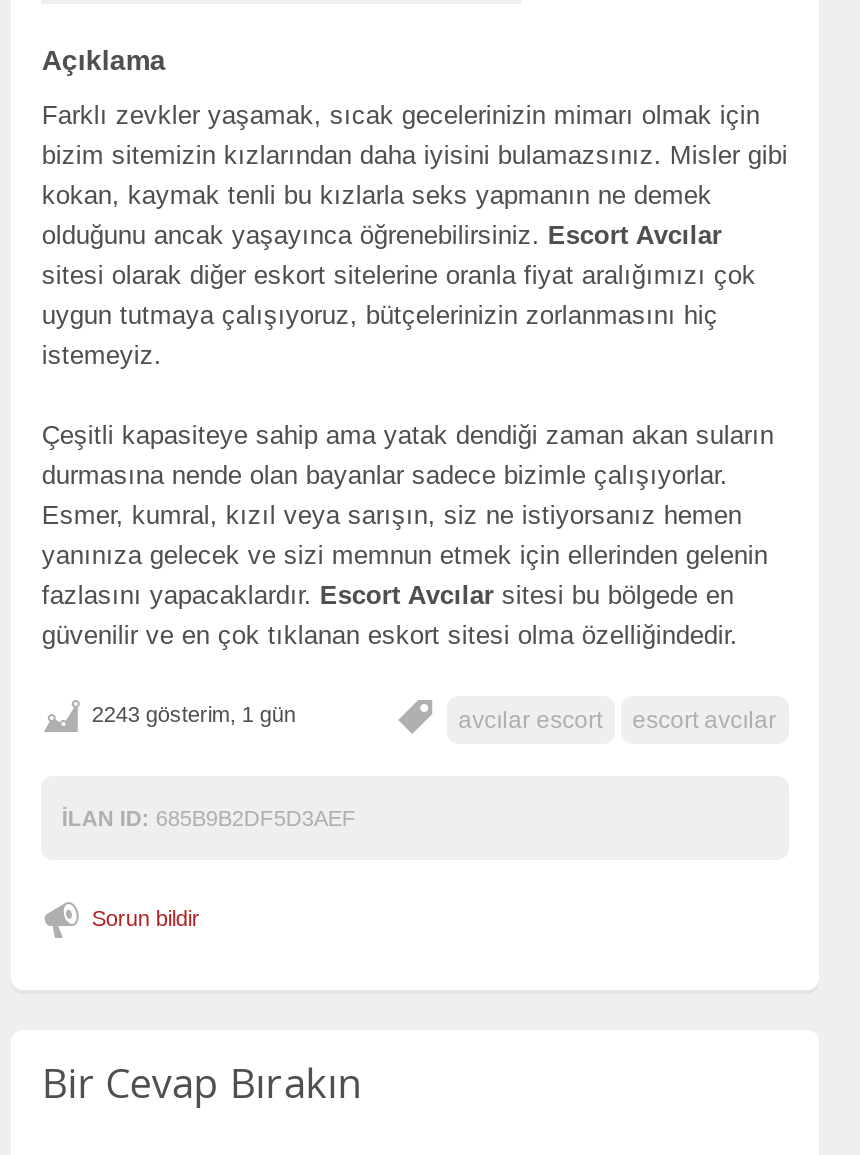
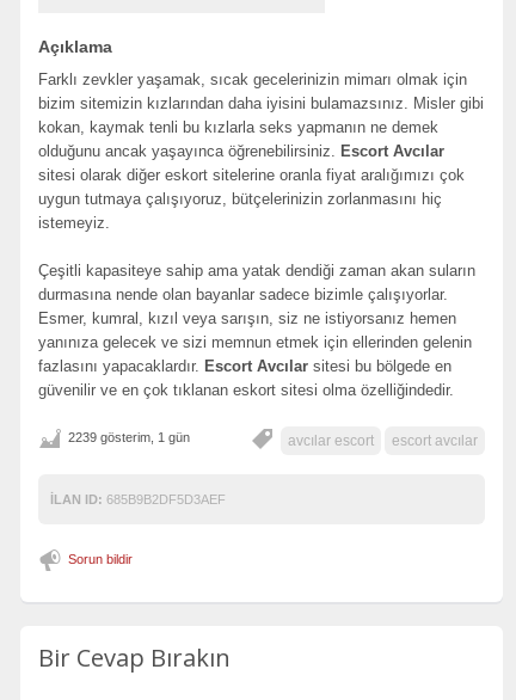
[92,701,296,725] 2243 gösterim, 1 gün -> [69,429,190,444] 2239 gösterim, 1 gün

